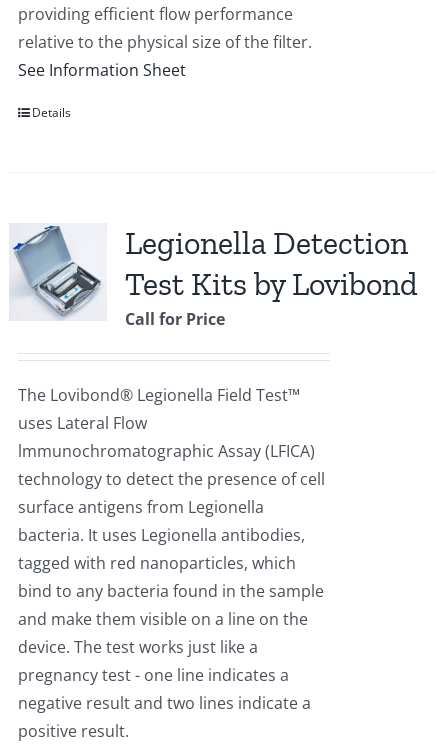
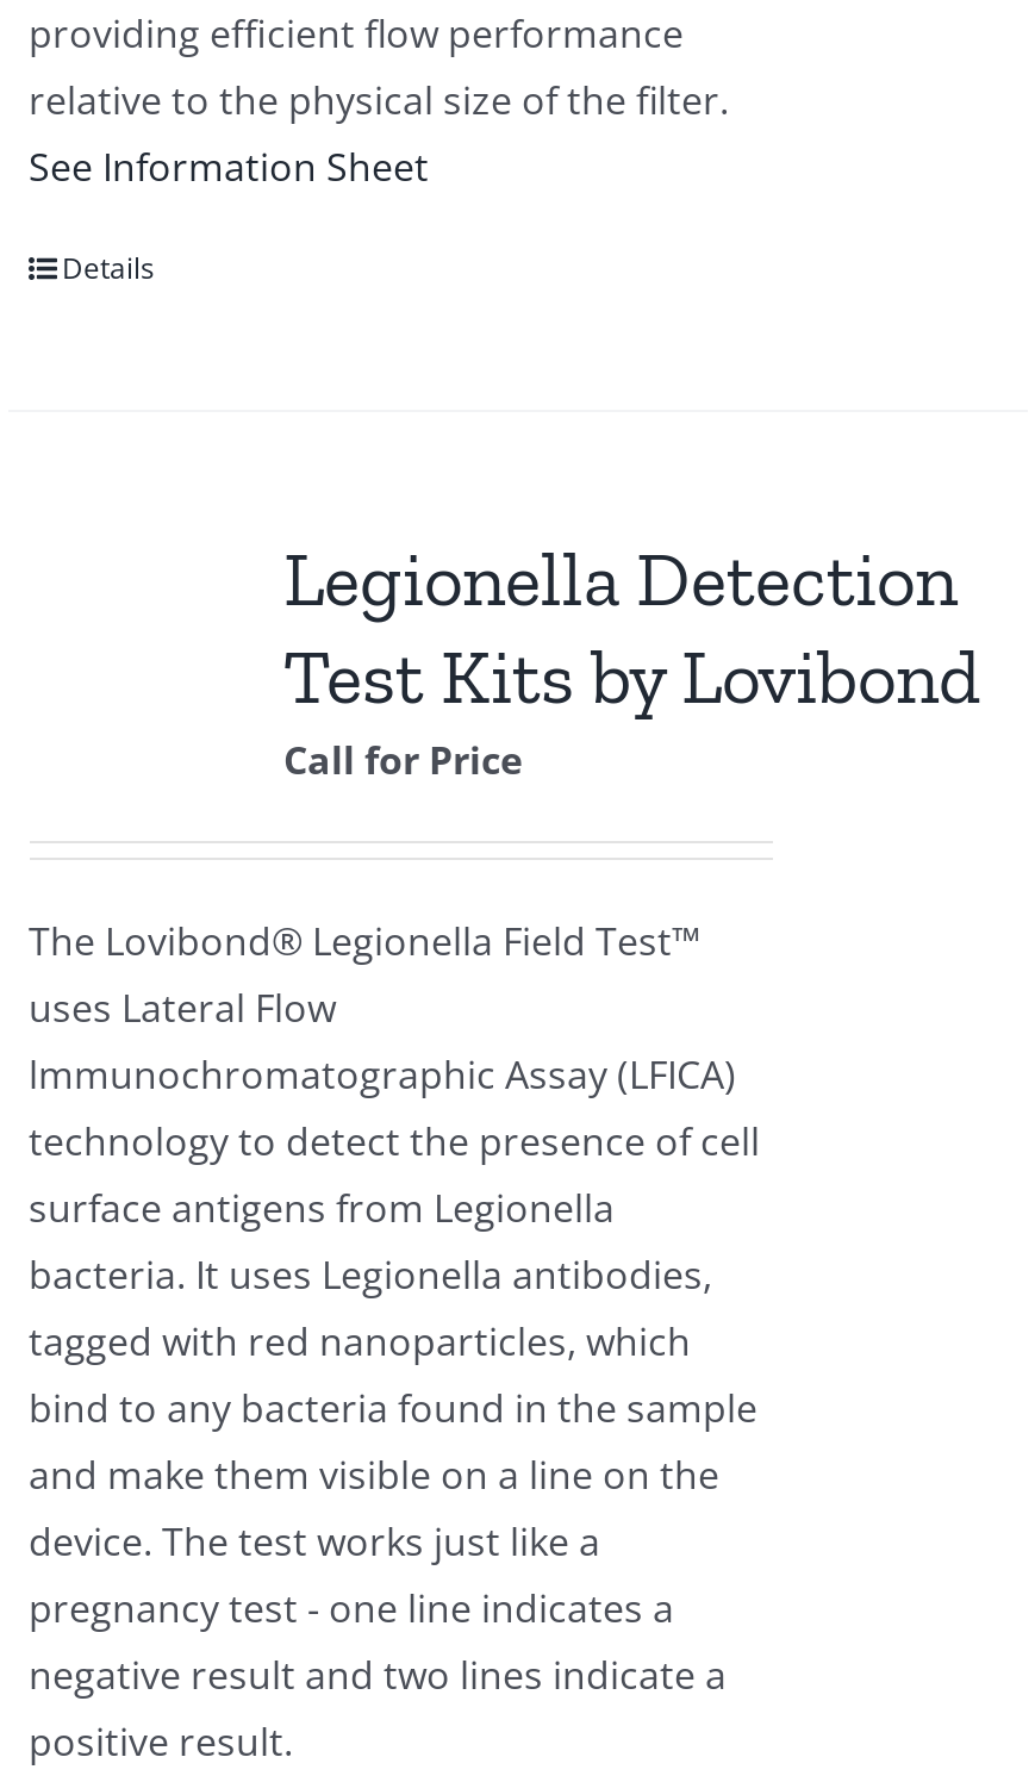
[9,224,106,321] [image] -> none

